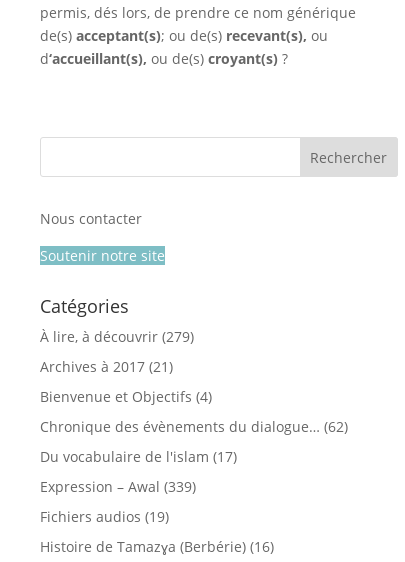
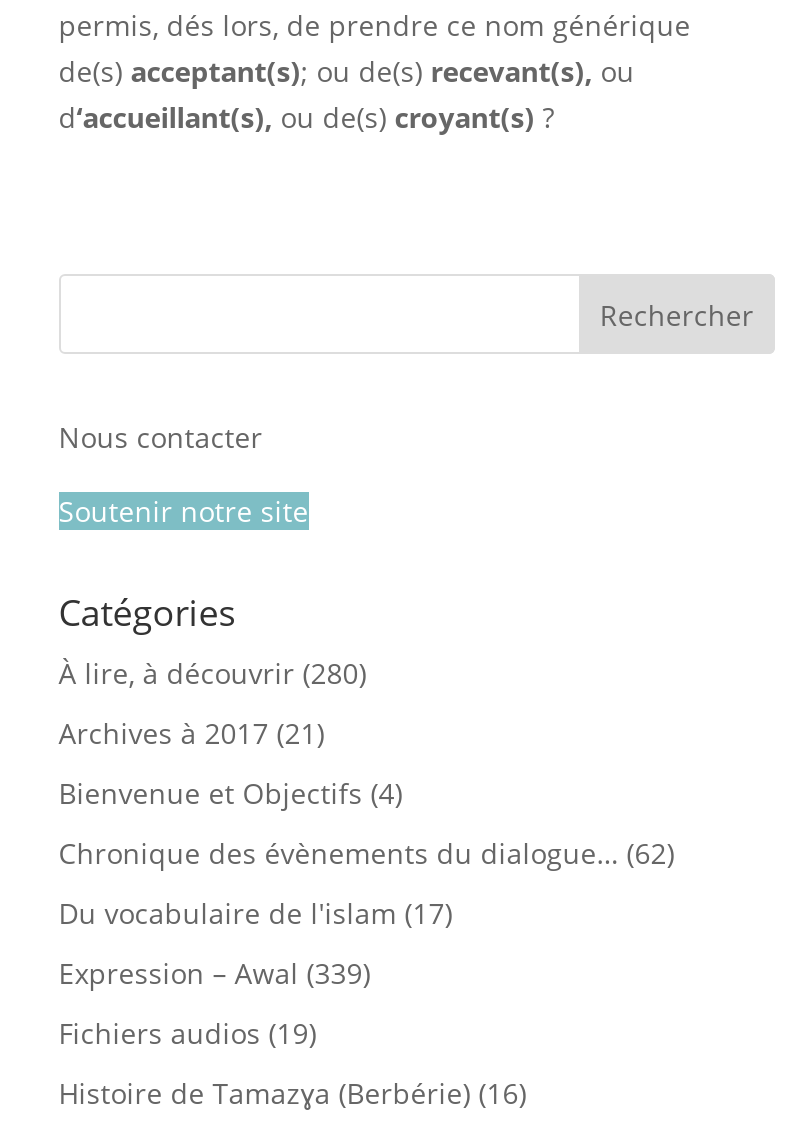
[40,327,194,346] À lire, à découvrir (279) -> [59,655,367,693] À lire, à découvrir (280)

